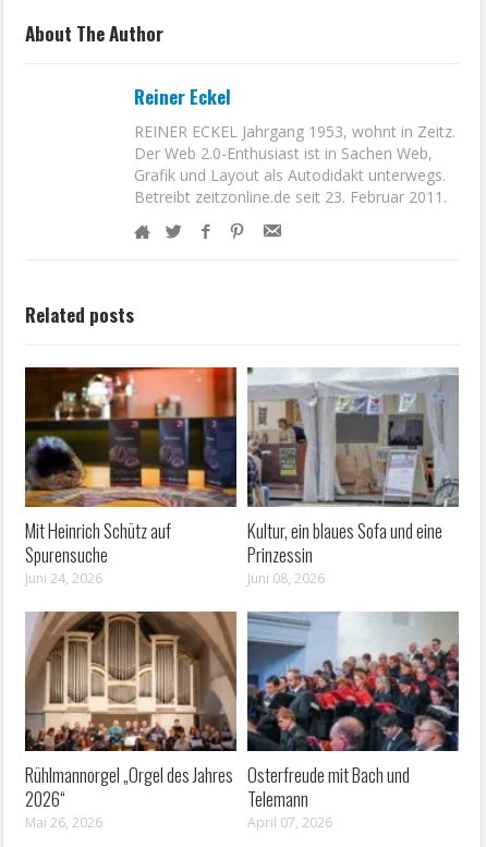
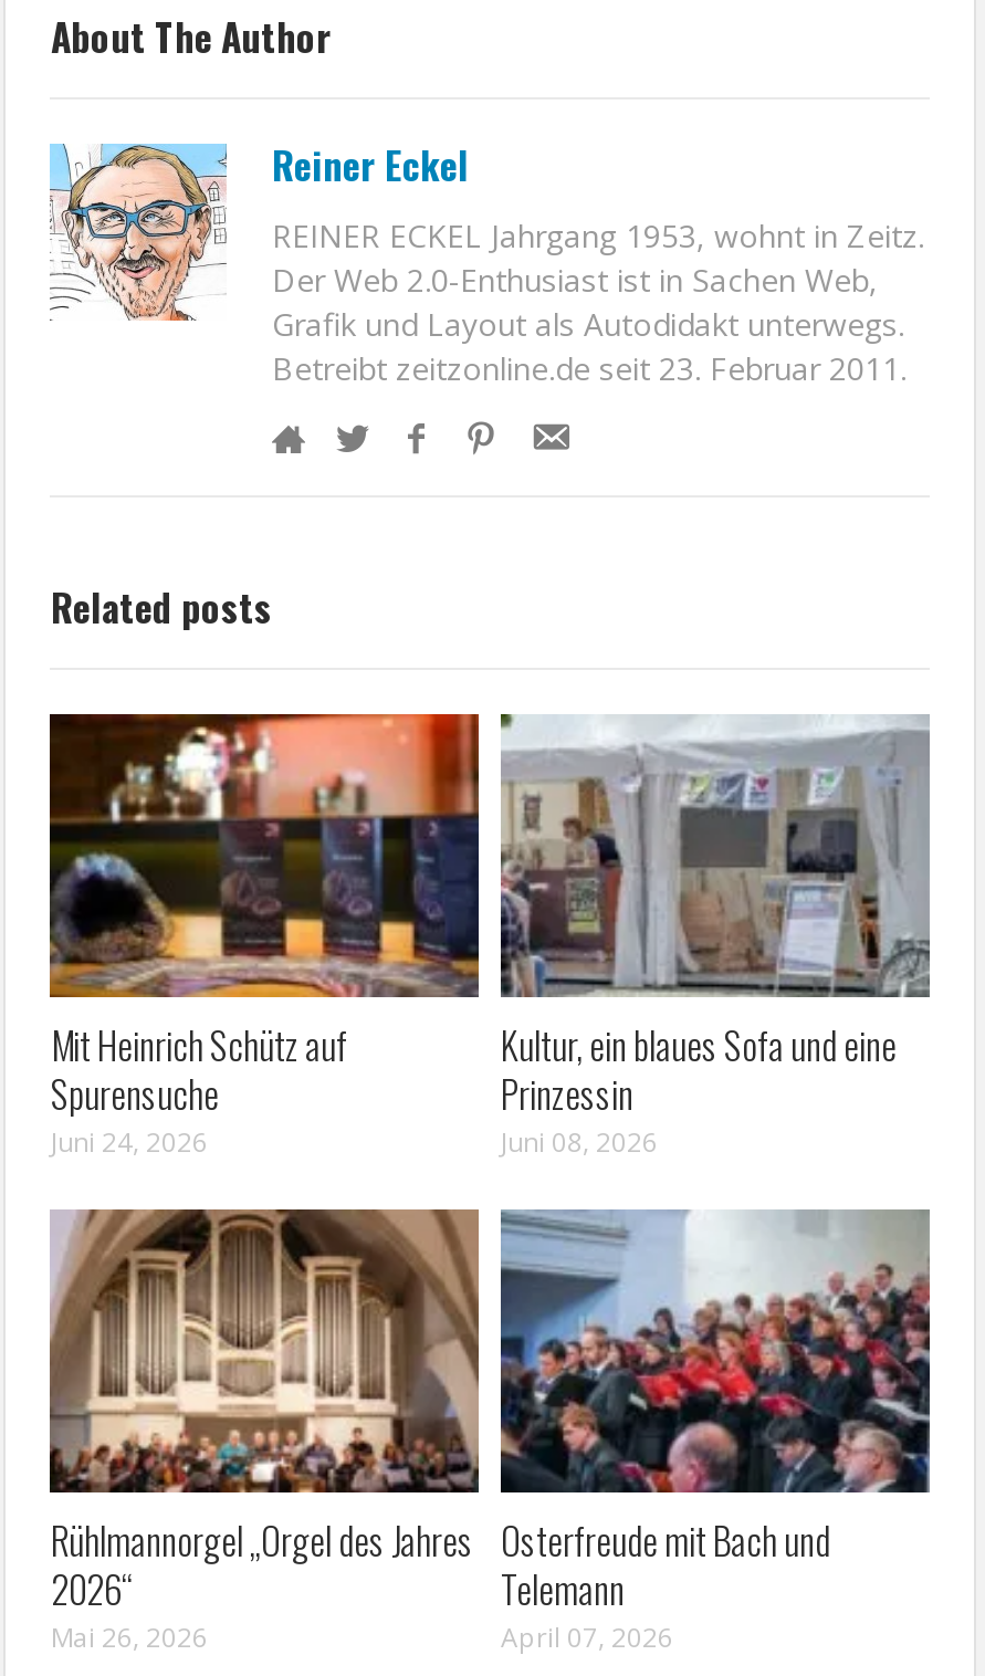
none -> [48,143,229,324] [image]

